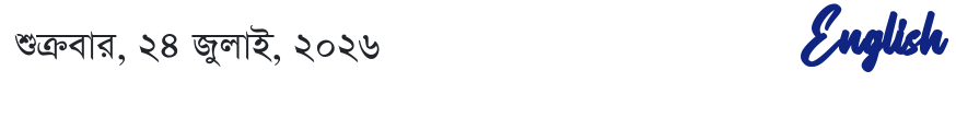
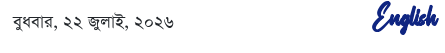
[15,22,381,72] শুক্রবার, ২৪ জুলাই, ২০২৬ -> [13,11,174,34] বুধবার, ২২ জুলাই, ২০২৬

